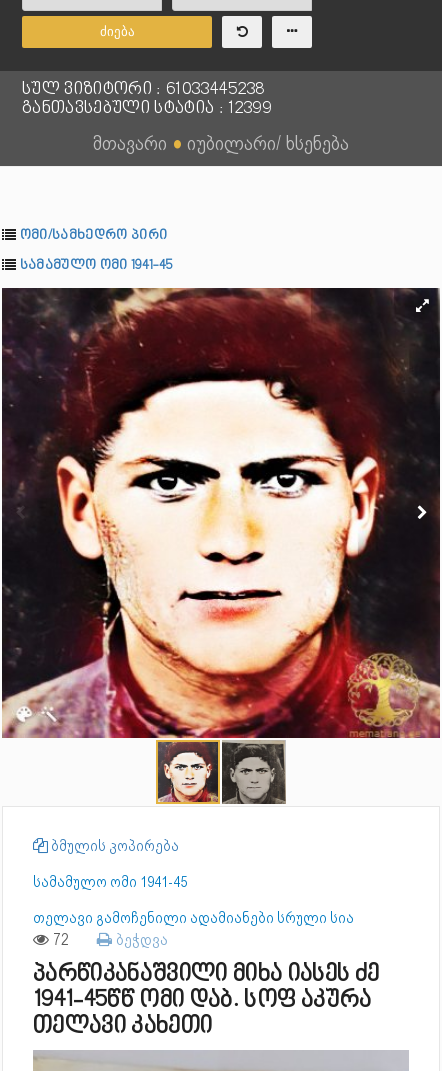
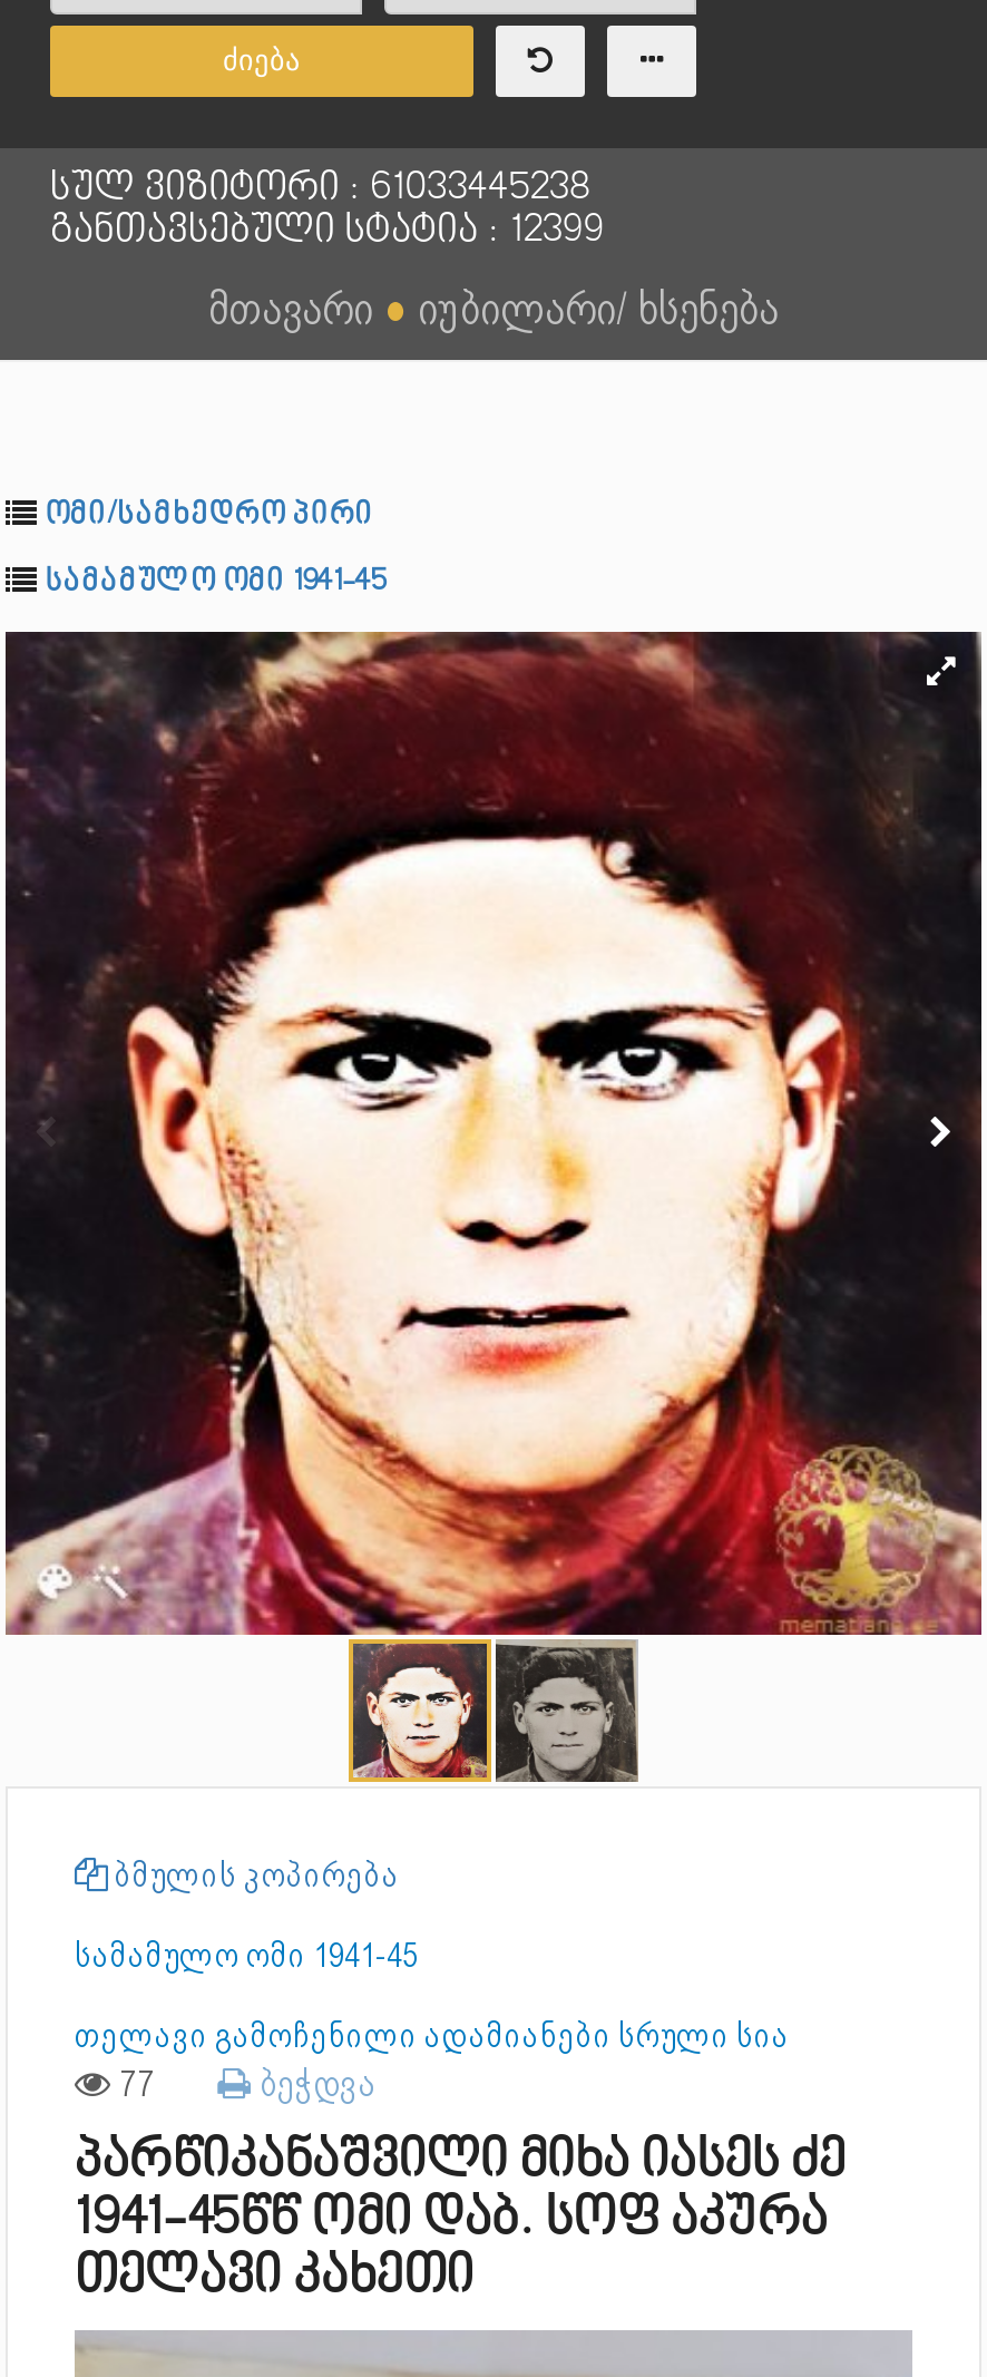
[49,930,168,949] 72 ბეჭდვა -> [110,2063,375,2105] 77 ბეჭდვა

